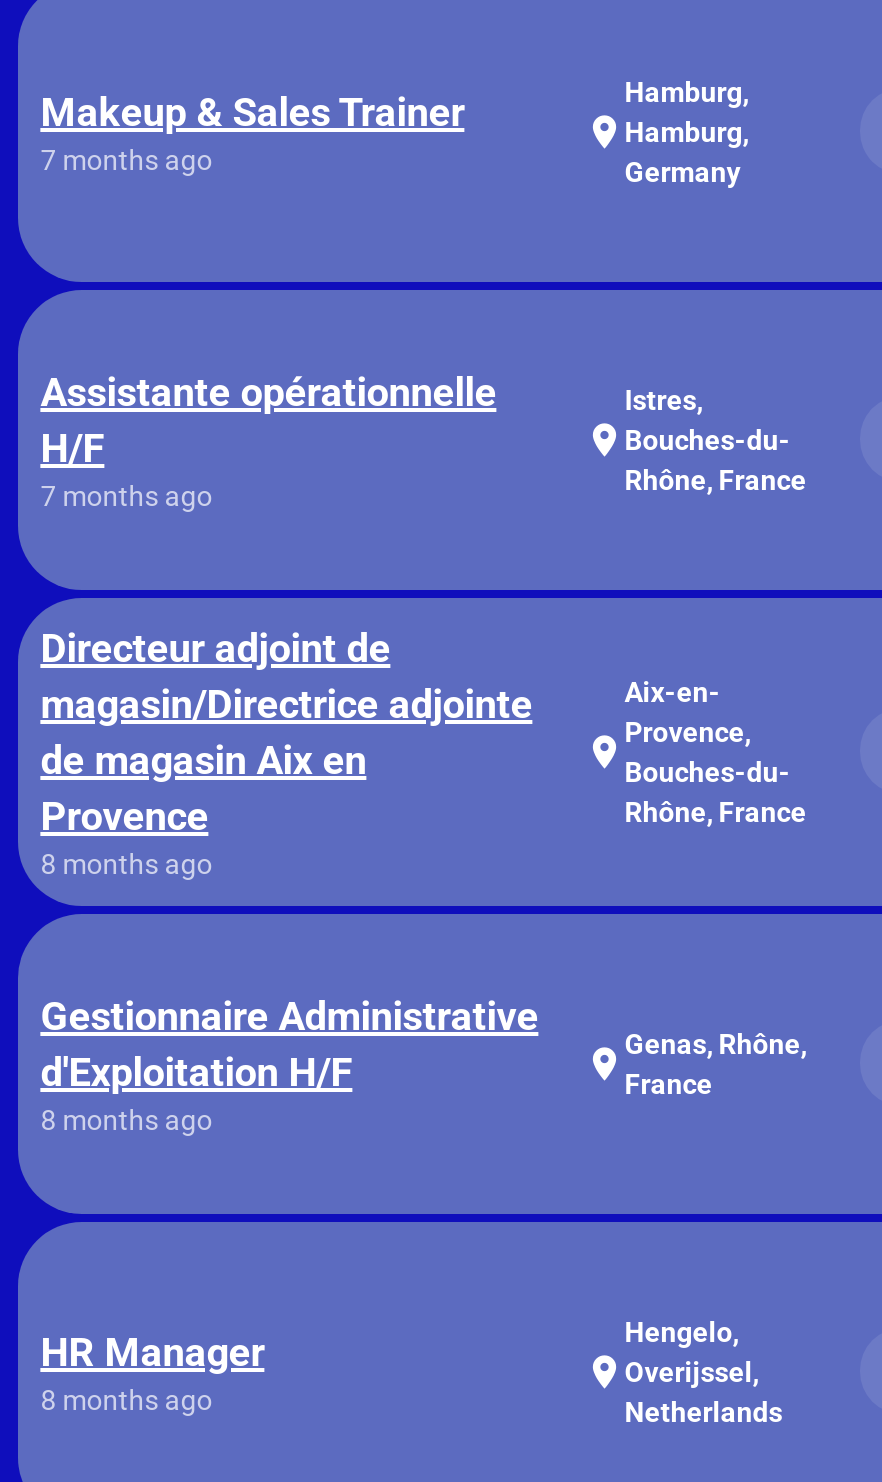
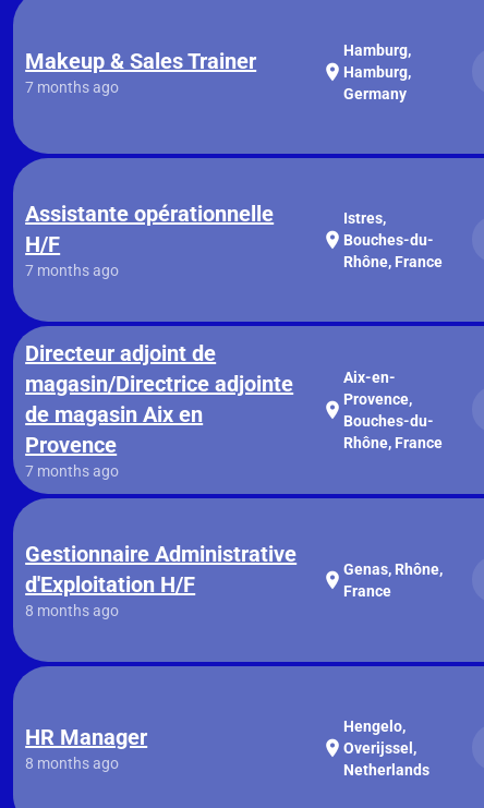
[40,848,212,880] 8 months ago -> [25,462,119,480] 7 months ago

